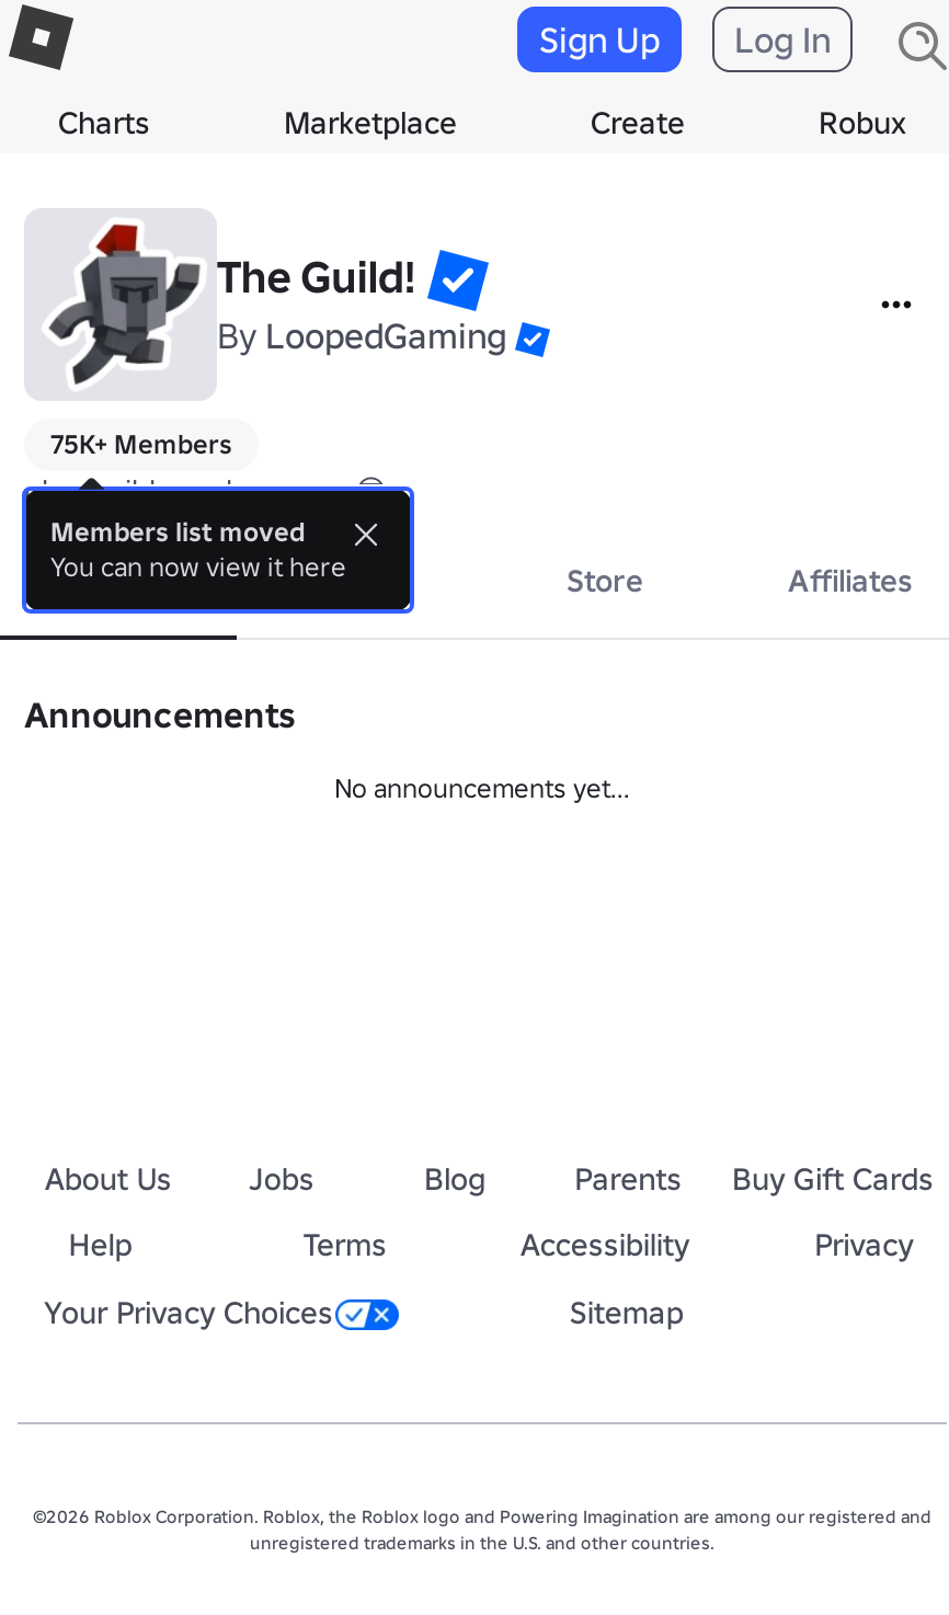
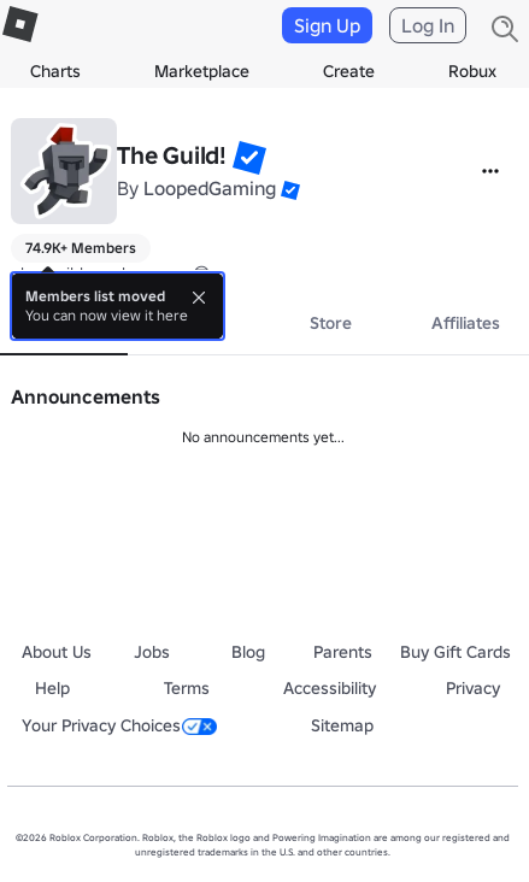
[50,427,232,460] 75K+ Members -> [25,239,136,257] 74.9K+ Members

